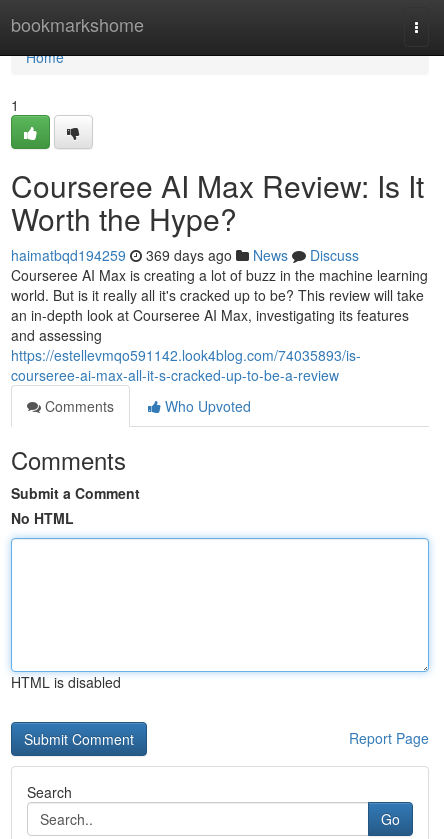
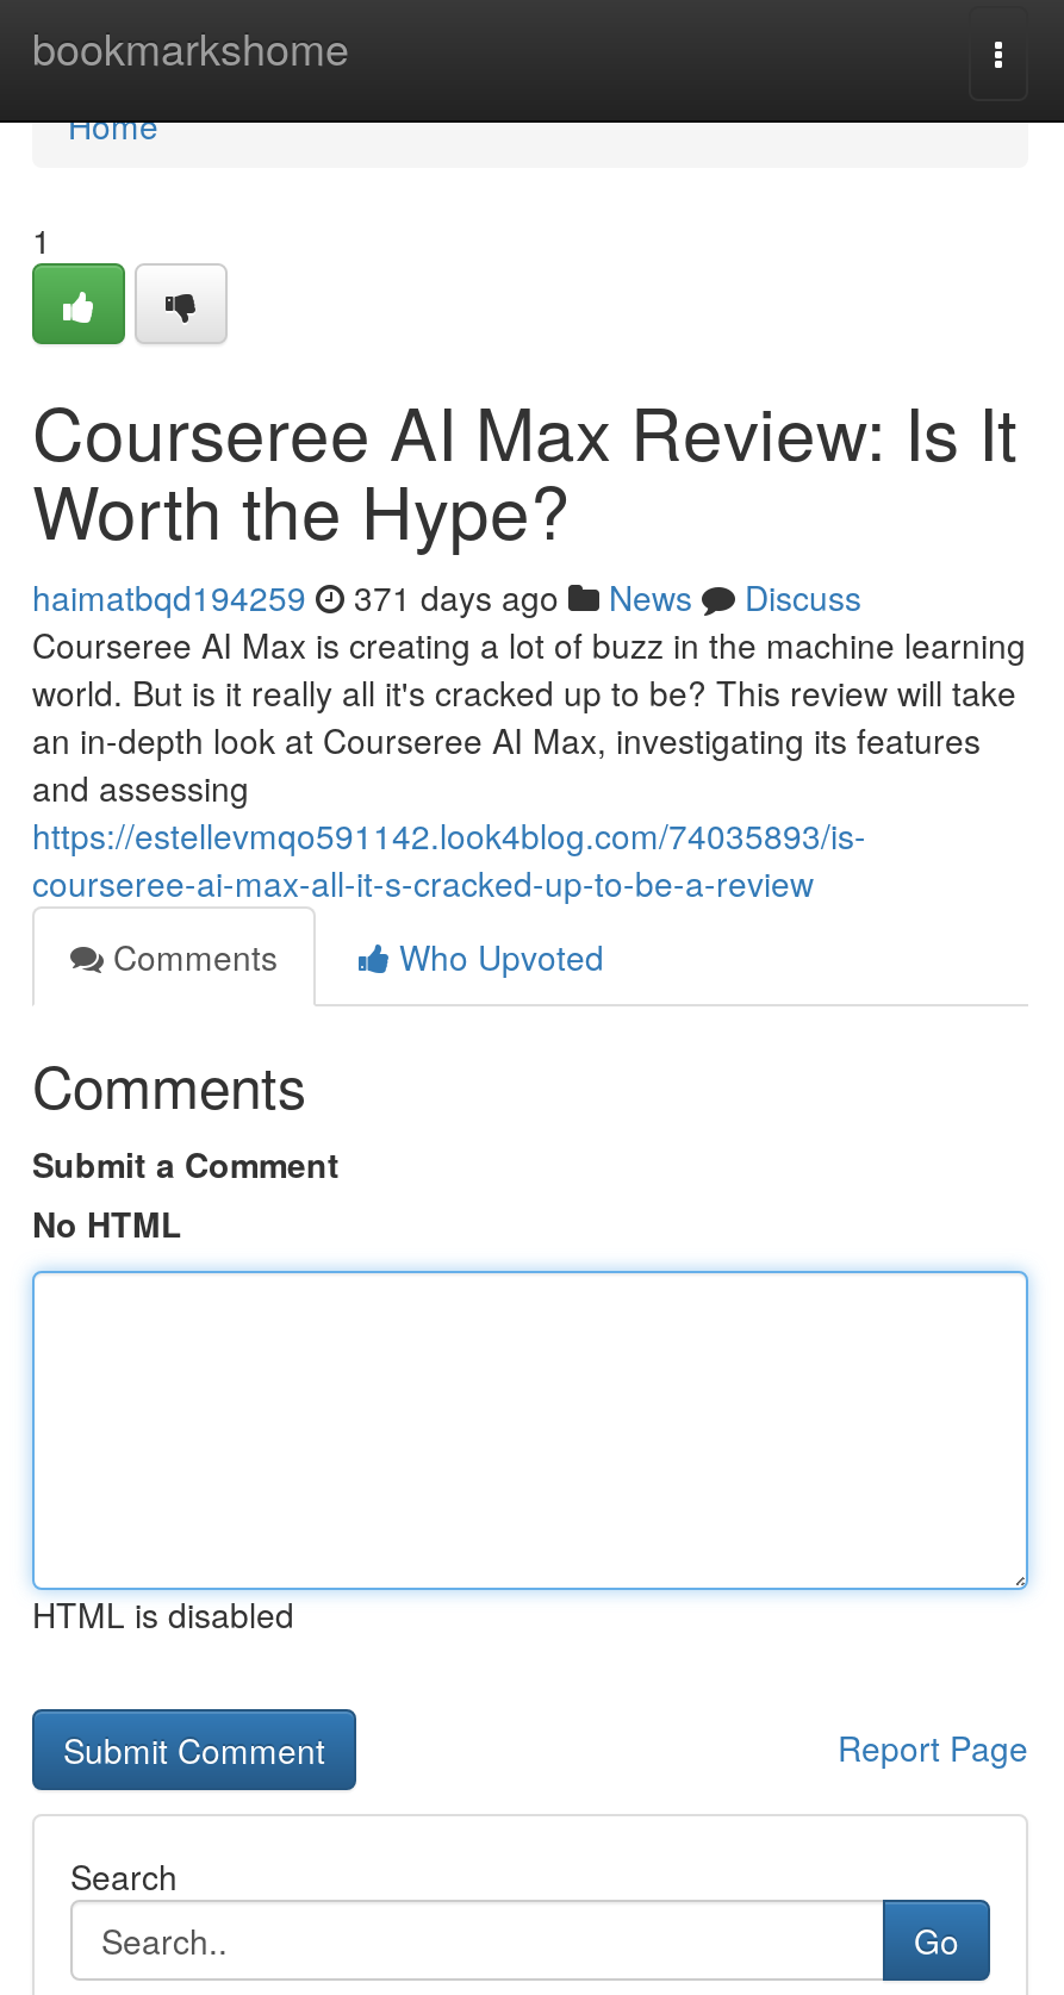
[11,245,359,265] haimatbqd194259 369 days ago News Discuss -> [32,573,861,621] haimatbqd194259 371 days ago News Discuss

